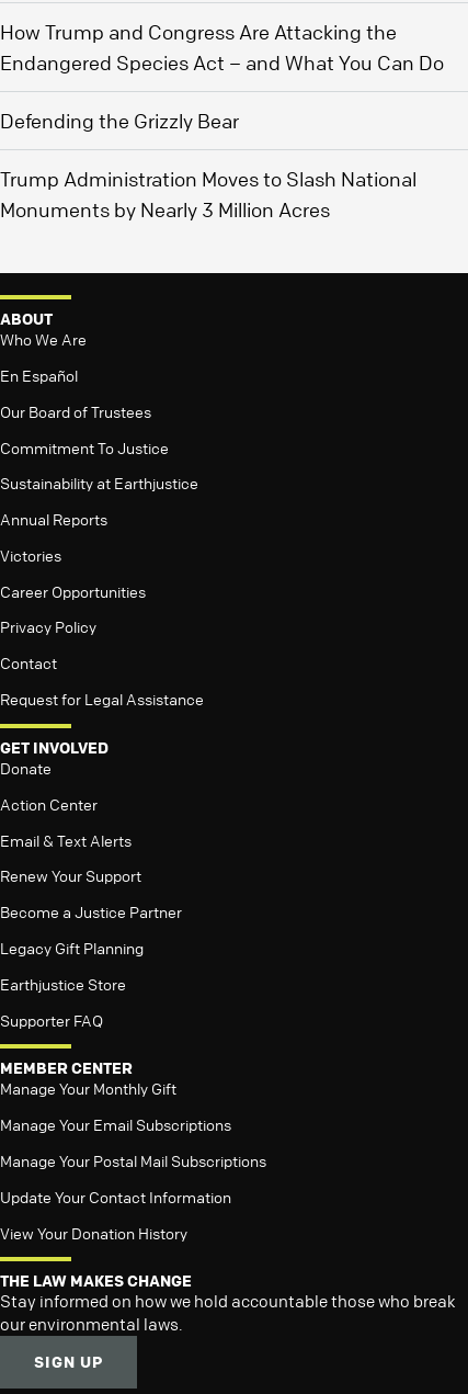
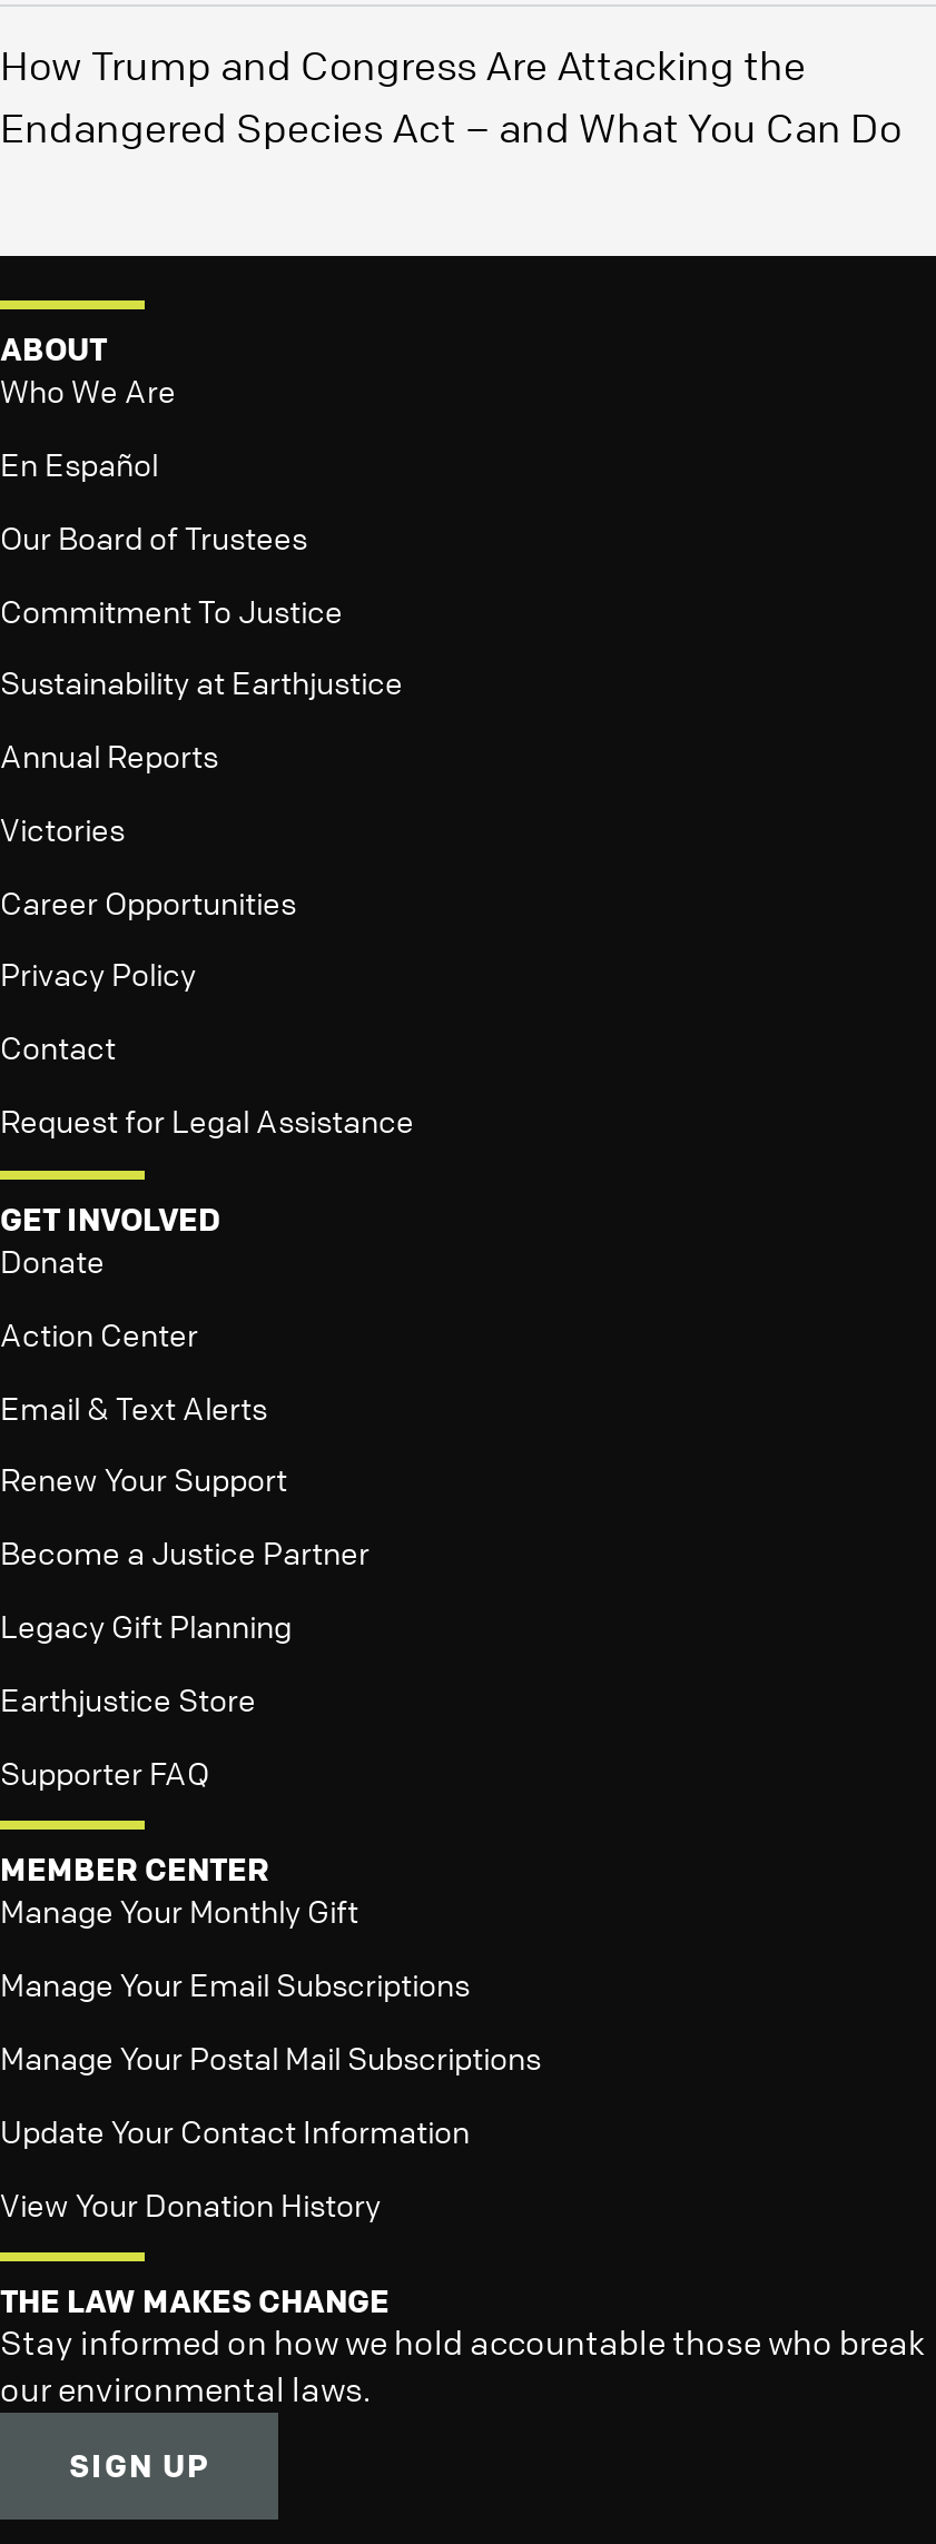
[0,109,416,222] Defending the Grizzly Bear | Trump Administration Moves to Slash National | Monuments by Nearly 3 Million Acres -> none

